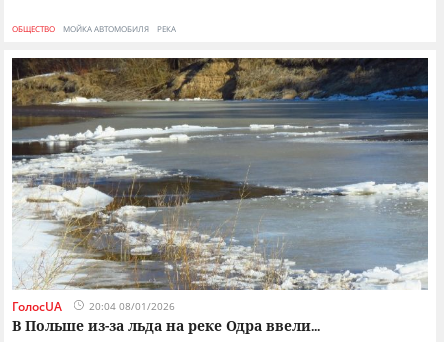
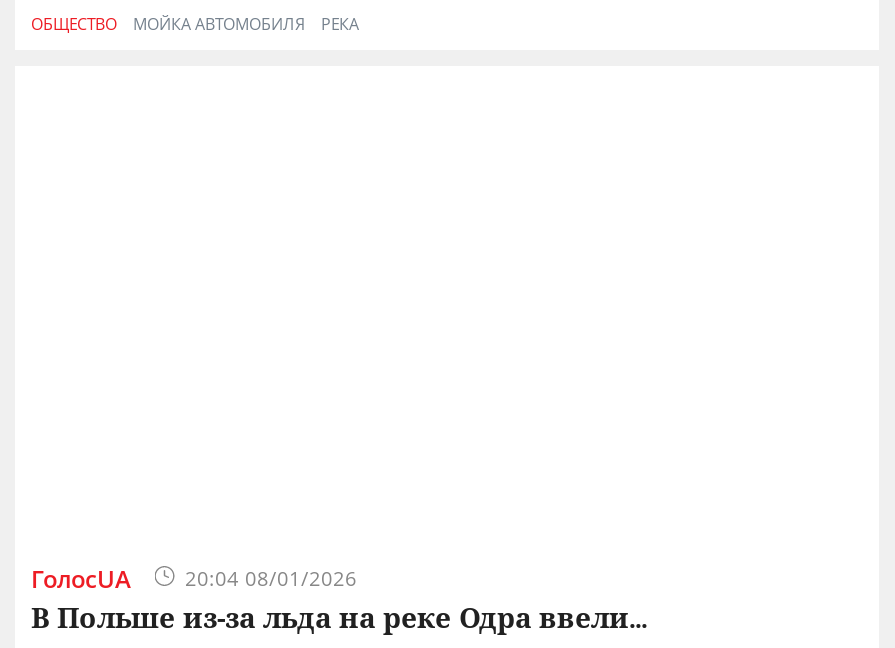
[11,57,429,291] [image] -> none

